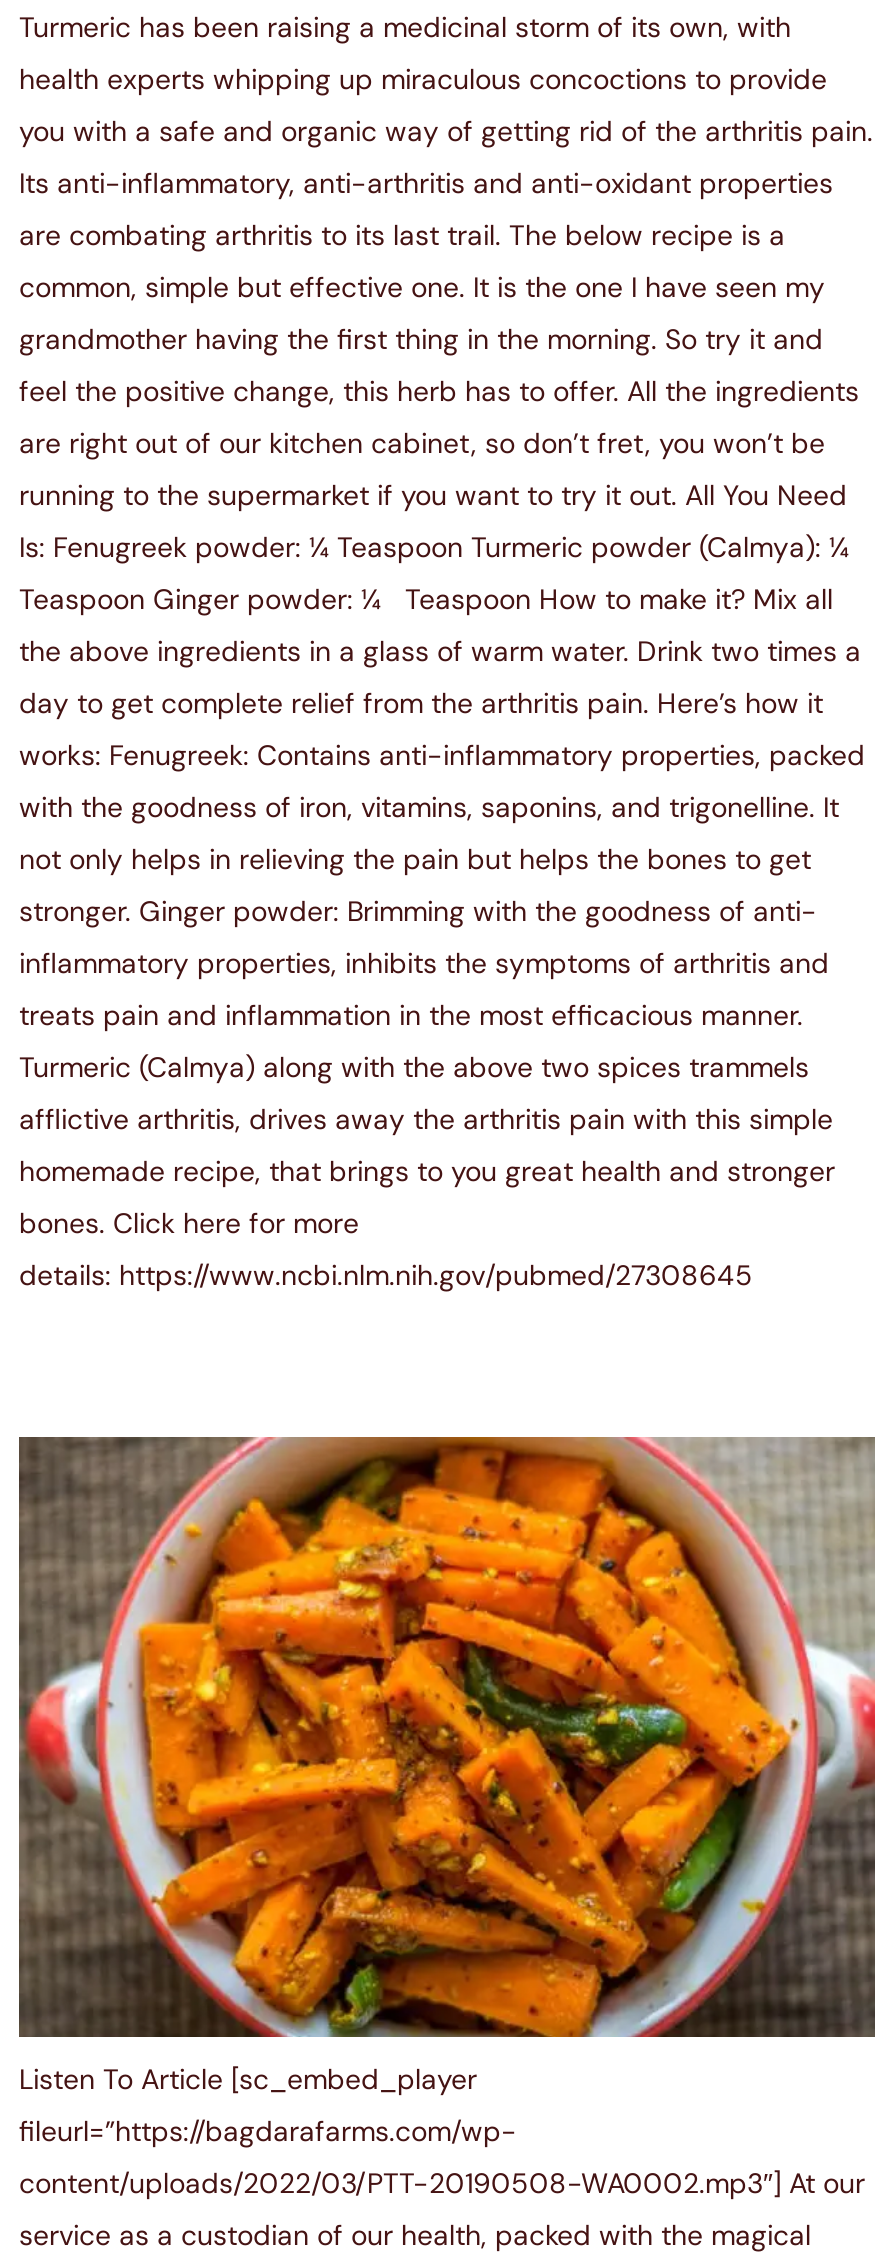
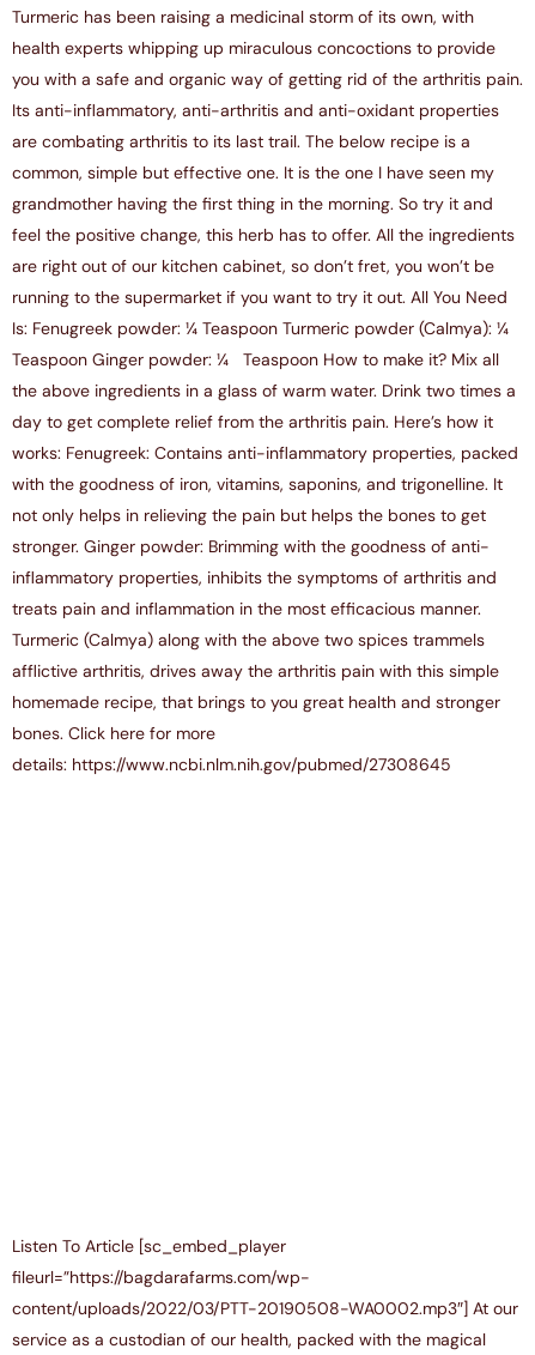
[17,1435,877,2039] [image] -> none

